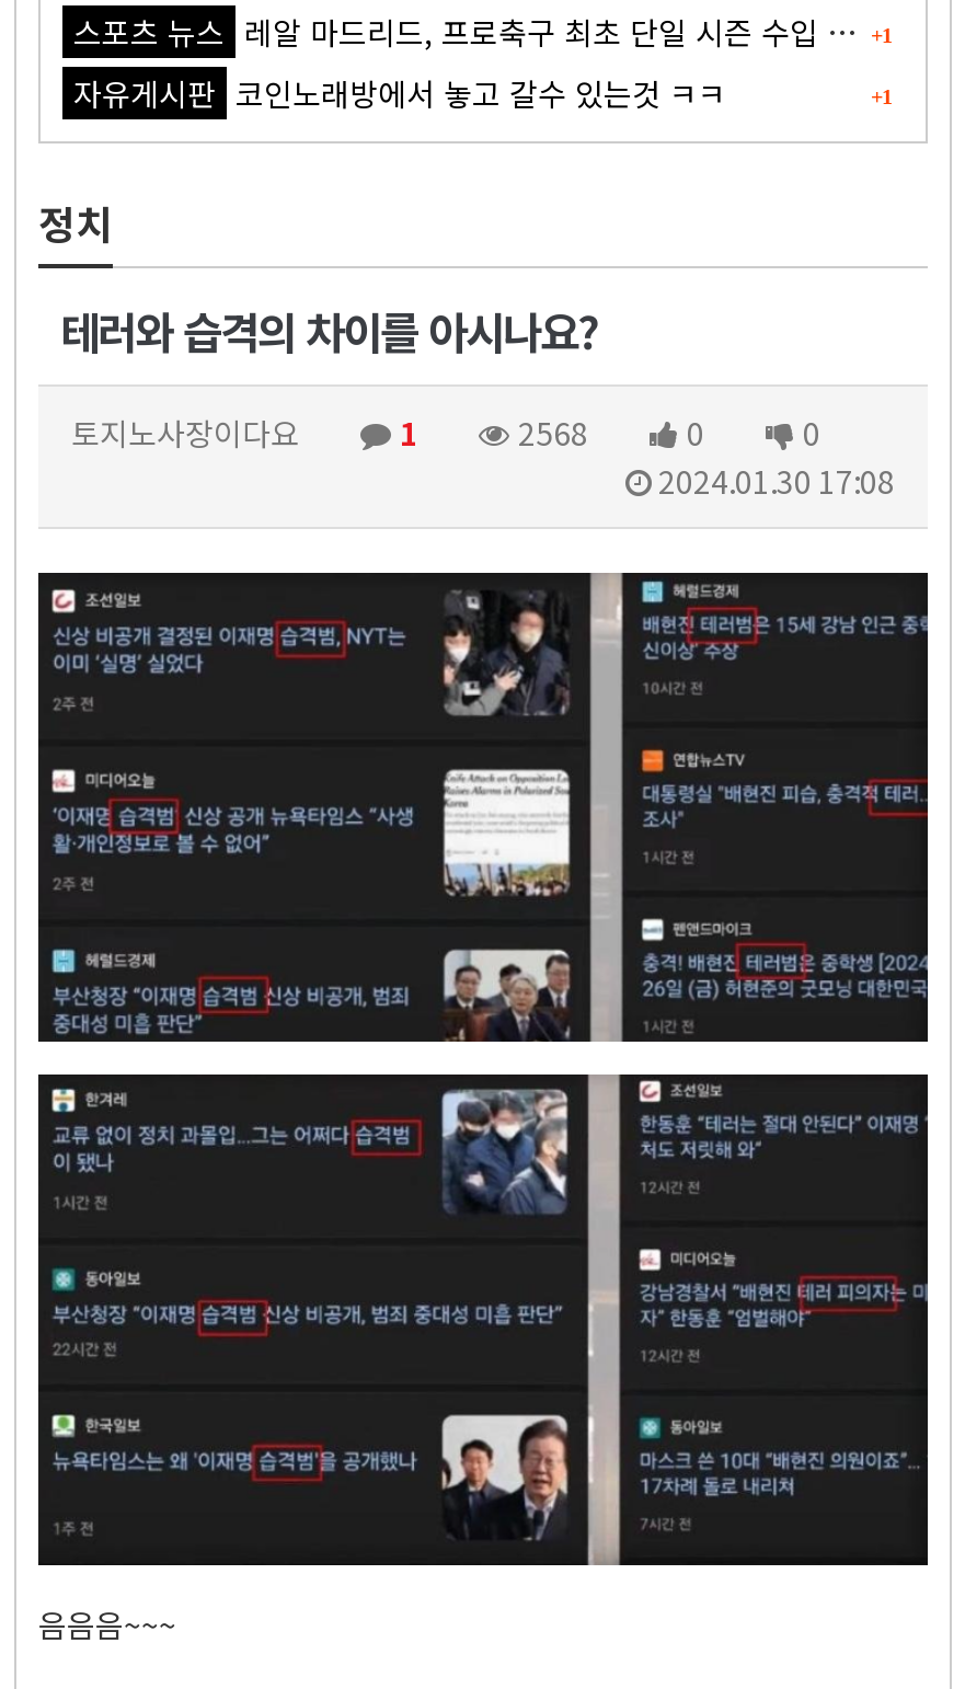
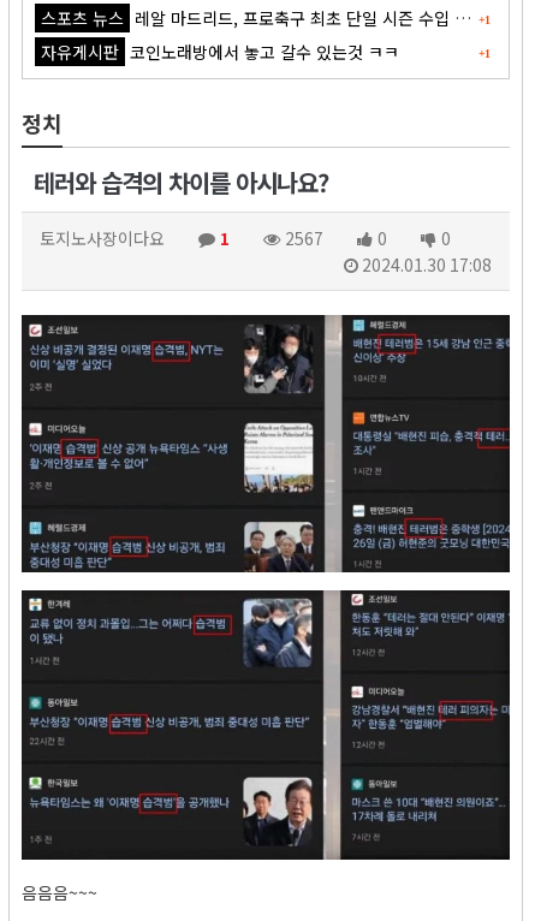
[509,411,820,455] 2568 0 0 -> [280,226,451,250] 2567 0 0

